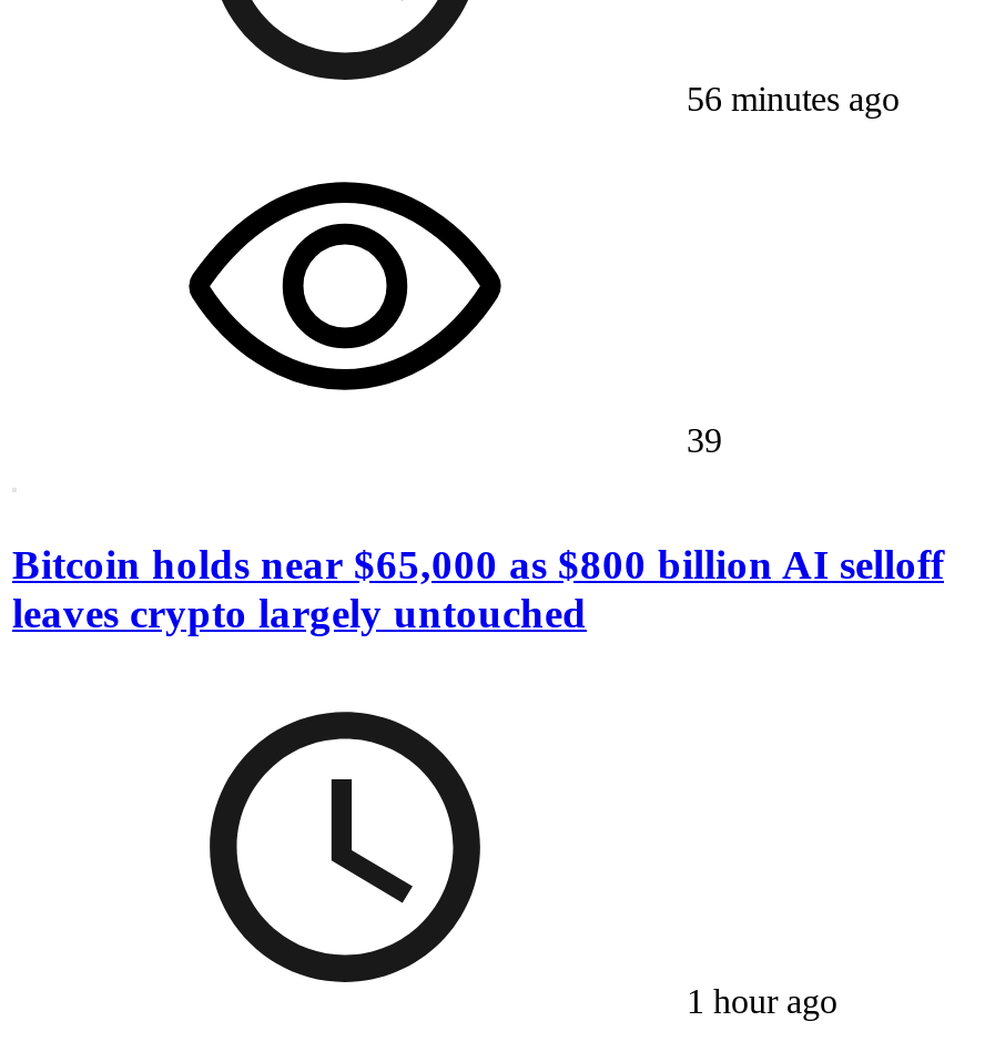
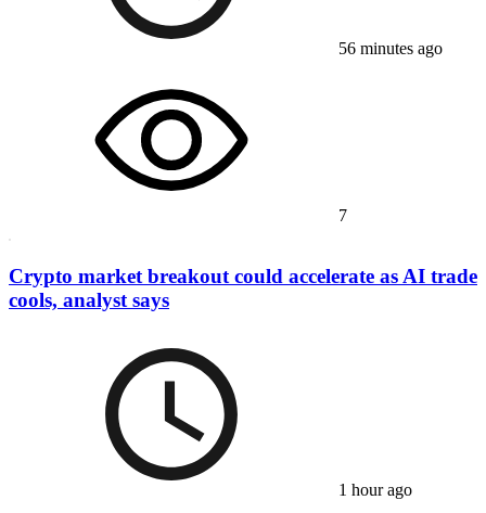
[678,420,722,458] 39 -> [334,206,347,224] 7
[12,541,944,637] Bitcoin holds near $65,000 as $800 billion AI selloff | leaves crypto largely untouched -> [9,265,477,311] Crypto market breakout could accelerate as AI trade | cools, analyst says

